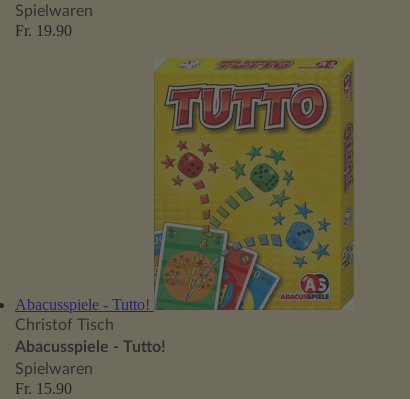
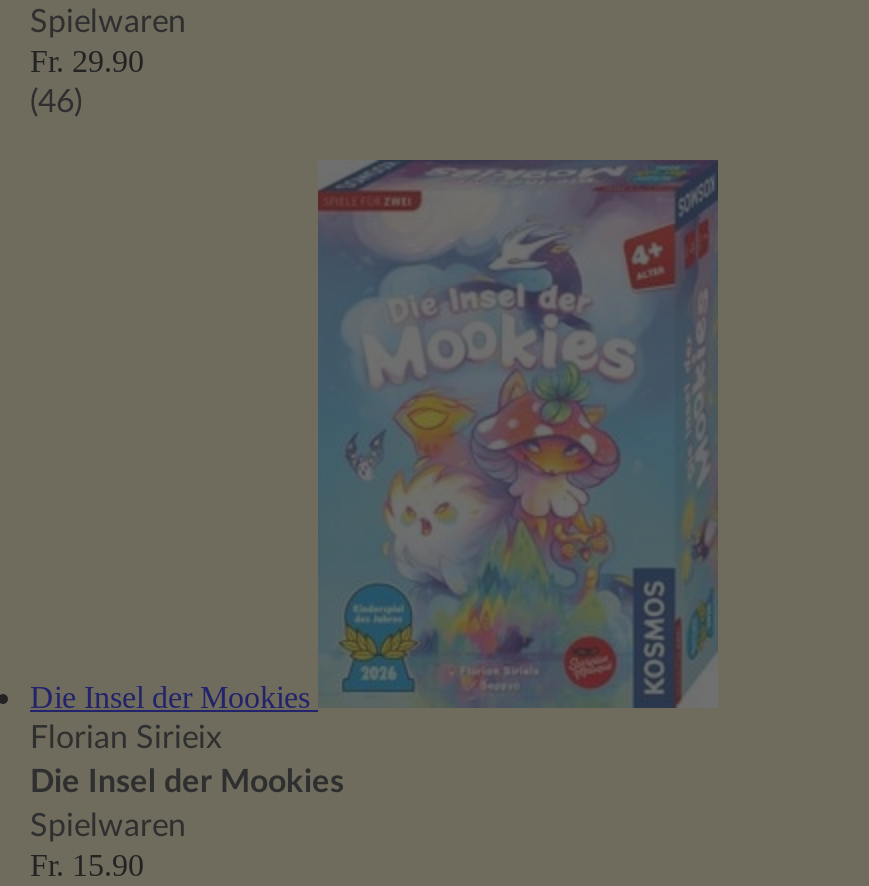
[15,22,72,39] Fr. 19.90 -> [30,44,144,118] Fr. 29.90 | (46)
[15,57,359,355] [image] | Abacusspiele - Tutto! | Christof Tisch | Abacusspiele - Tutto! -> [30,158,720,798] [image] | Die Insel der Mookies | Florian Sirieix | Die Insel der Mookies

